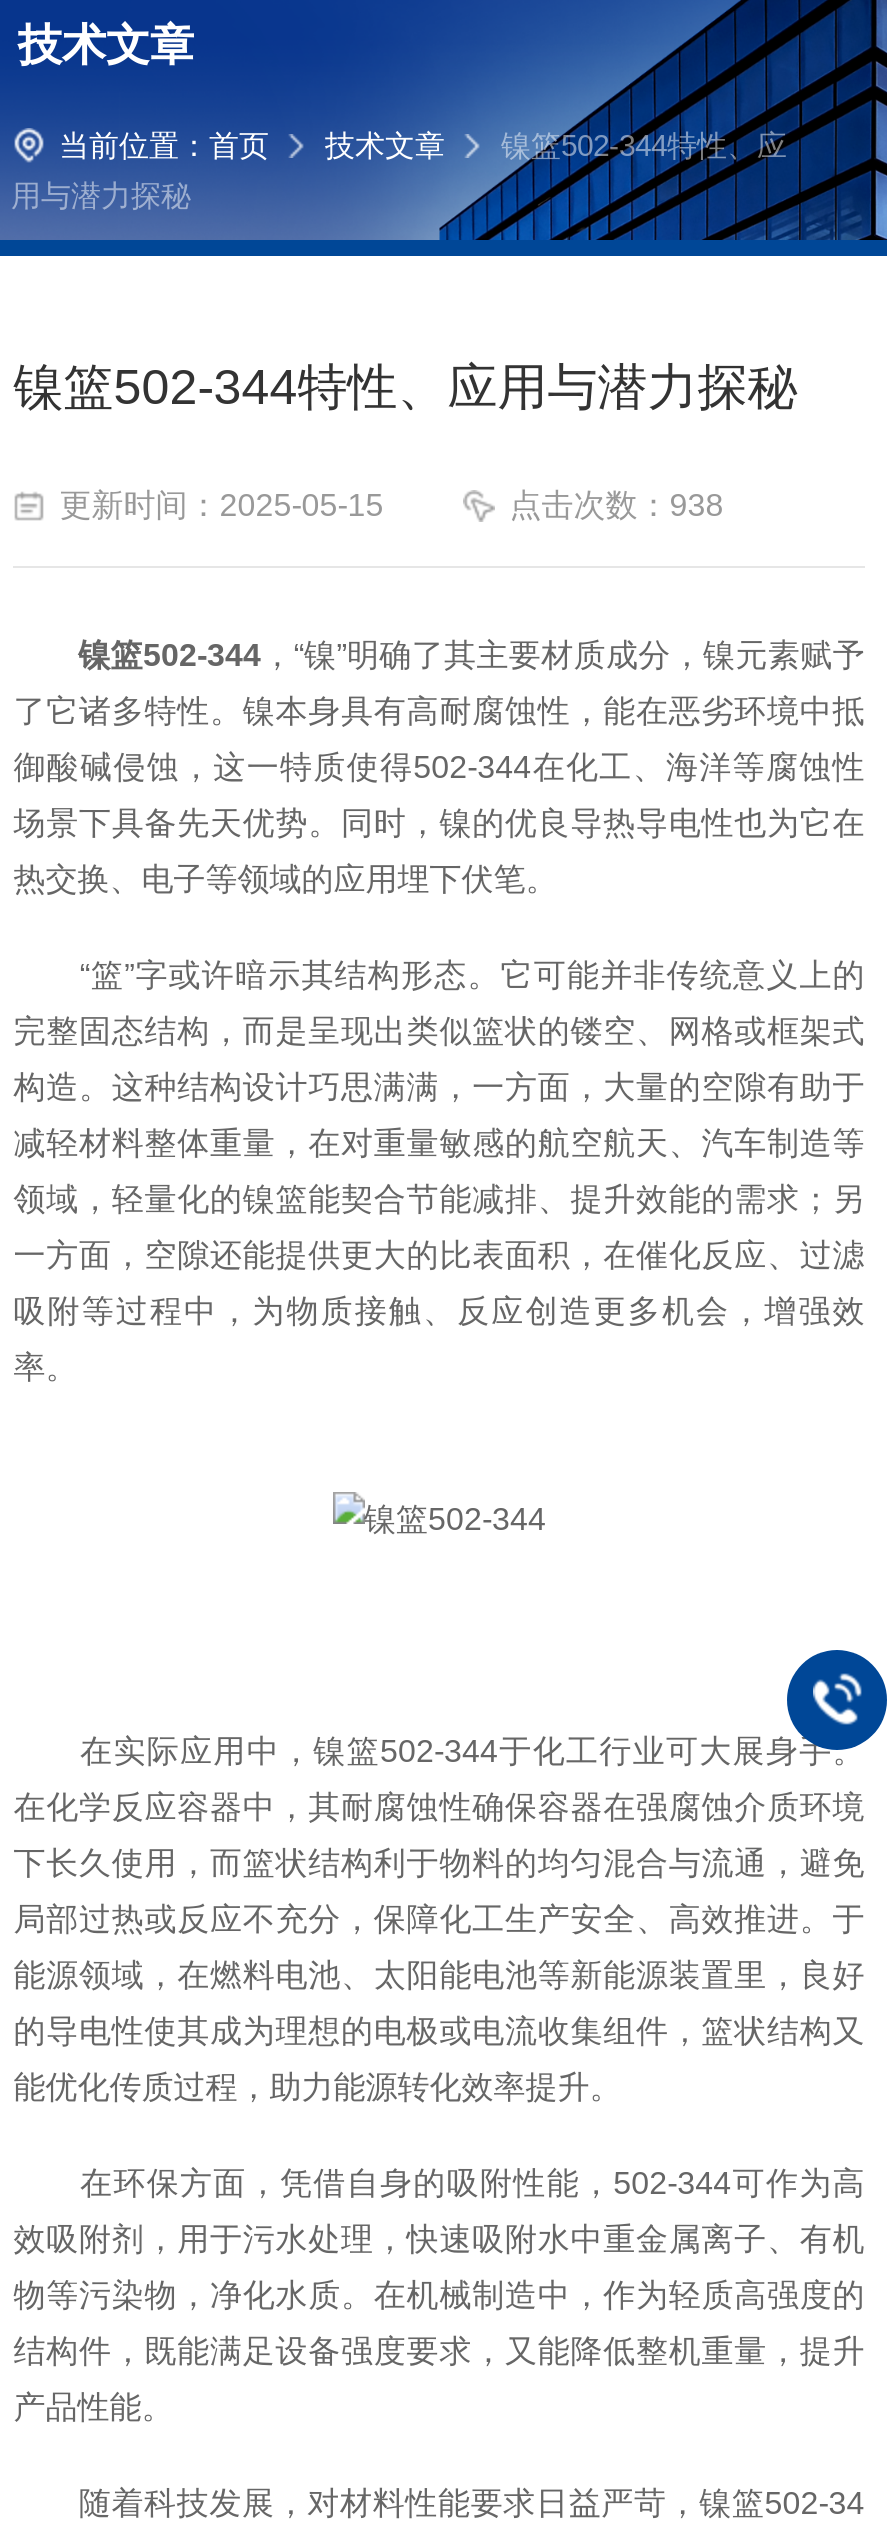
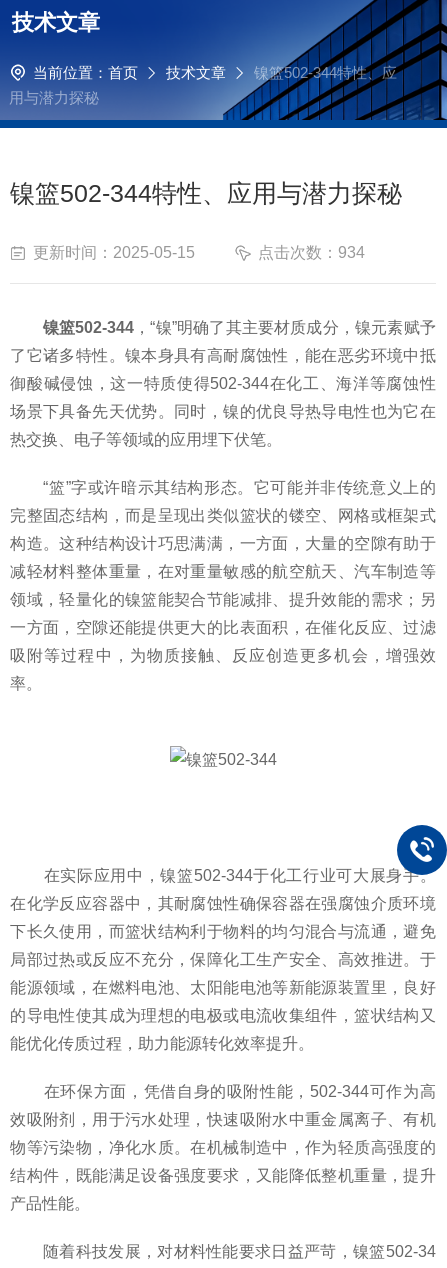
[509,489,723,523] 点击次数：938 -> [258,244,365,261] 点击次数：934

